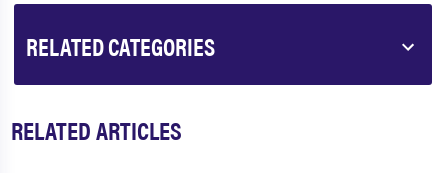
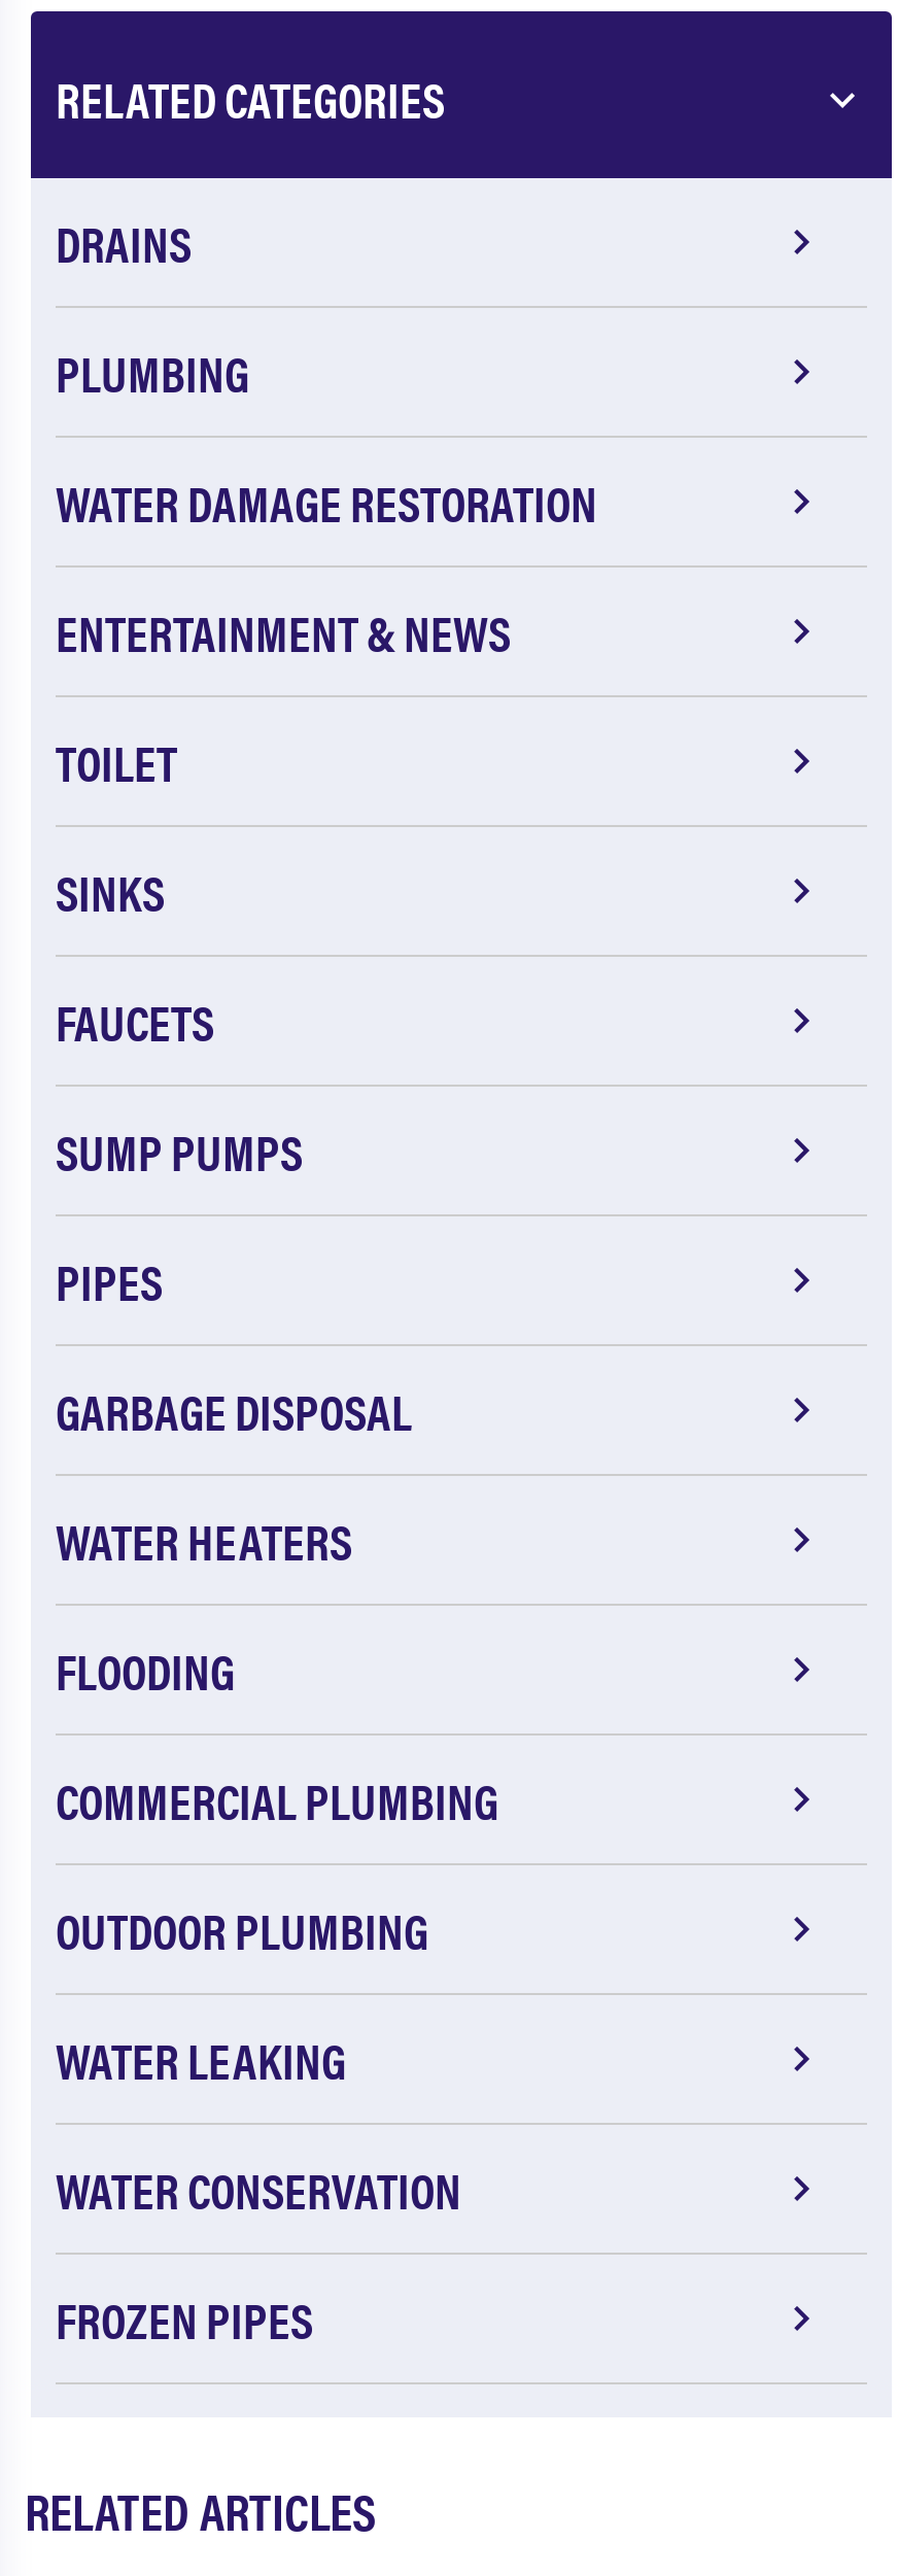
none -> [56,207,597,2354] DRAINS | PLUMBING | WATER DAMAGE RESTORATION | ENTERTAINMENT & NEWS | TOILET | SINKS | FAUCETS | SUMP PUMPS | PIPES | GARBAGE DISPOSAL | WATER HEATERS | FLOODING | COMMERCIAL PLUMBING | OUTDOOR PLUMBING | WATER LEAKING | WATER CONSERVATION | FROZEN PIPES

